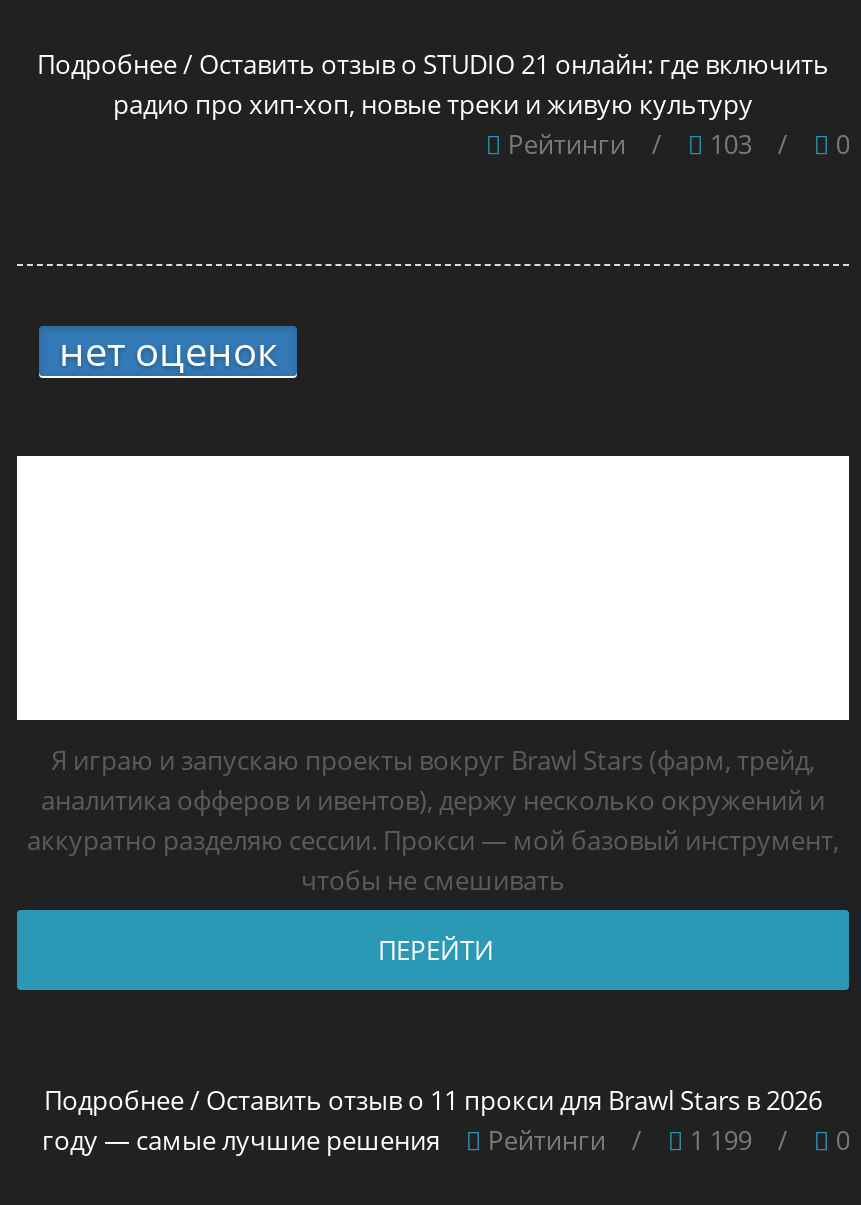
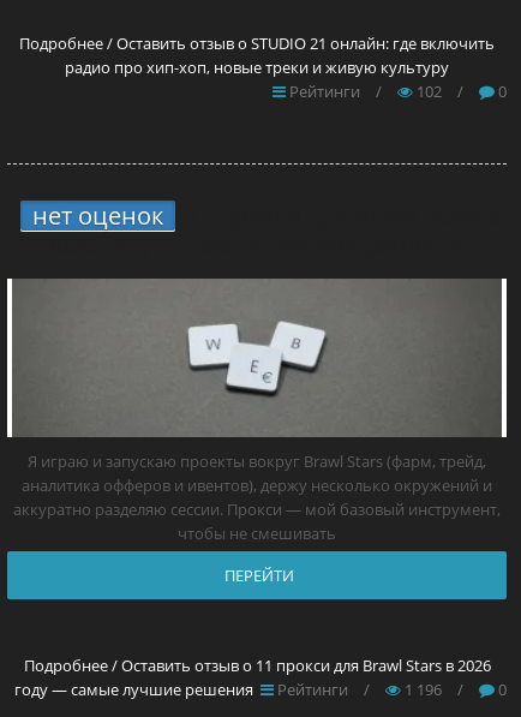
[704,126,752,162] 103 -> [413,80,442,102] 102
none -> [11,279,503,437] [image]
[684,1122,752,1158] 1 199 -> [401,678,442,700] 1 196

